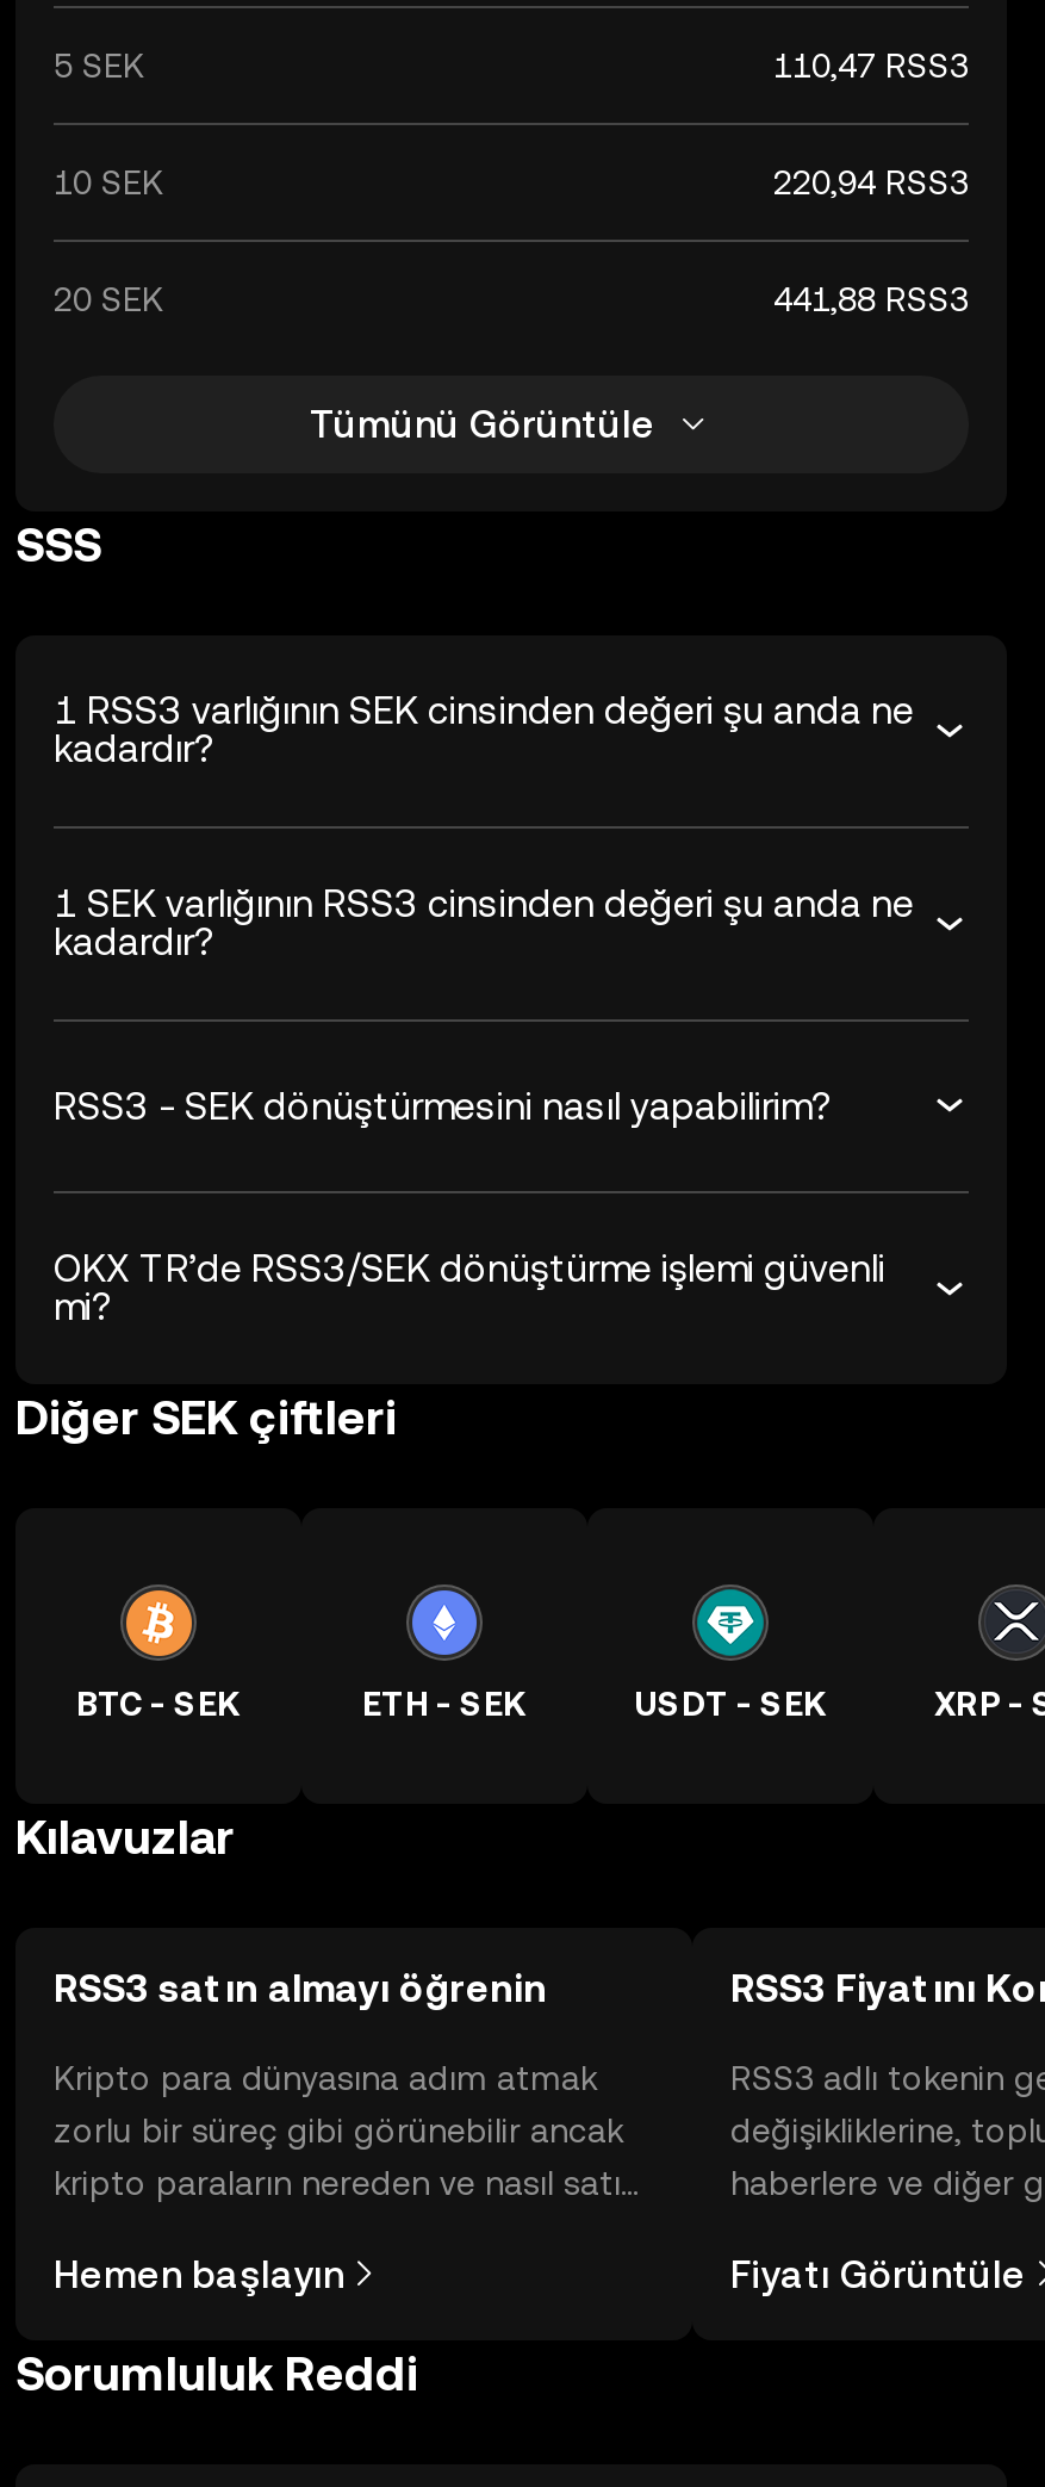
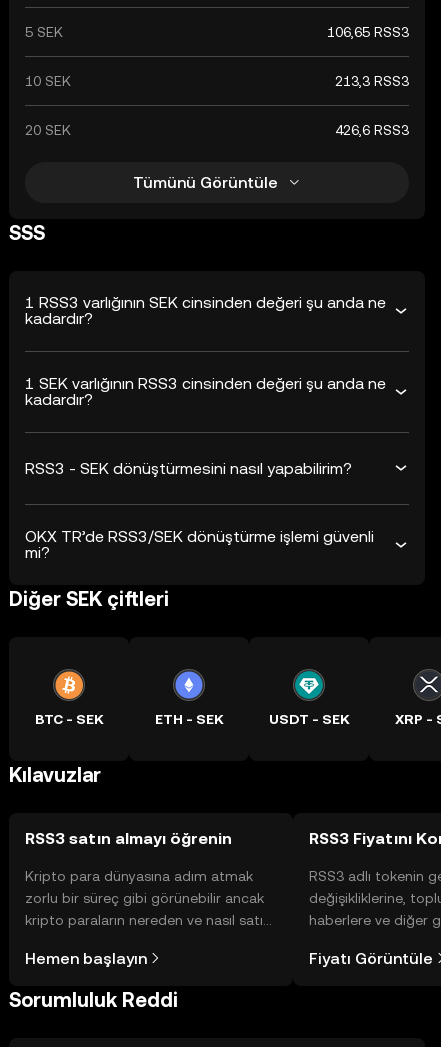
[773,46,969,85] 110,47 RSS3 -> [327,24,409,40] 106,65 RSS3
[773,163,969,201] 220,94 RSS3 -> [335,73,409,89] 213,3 RSS3
[773,280,969,318] 441,88 RSS3 -> [335,122,409,138] 426,6 RSS3

